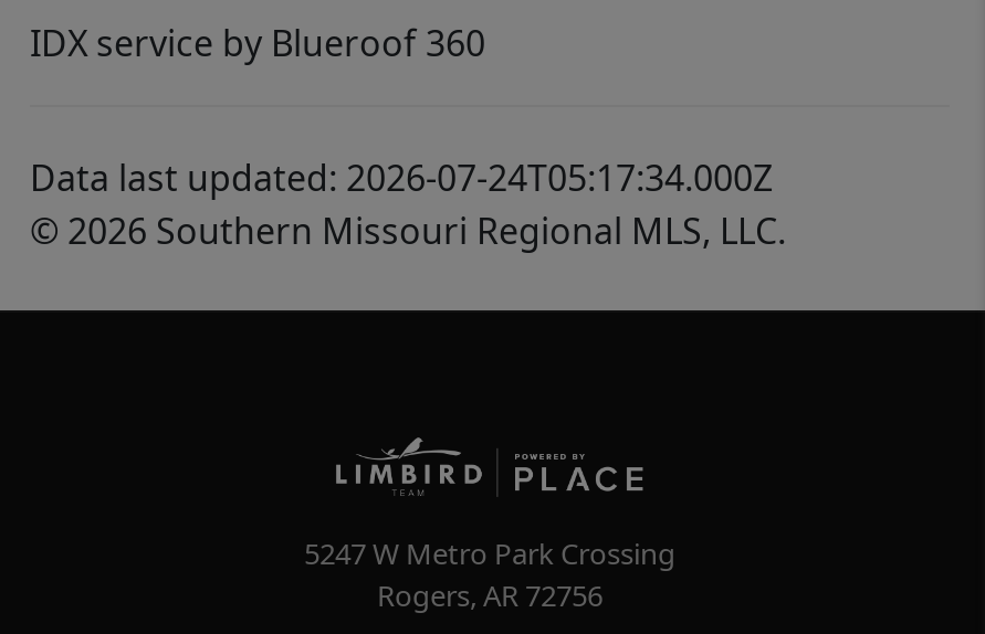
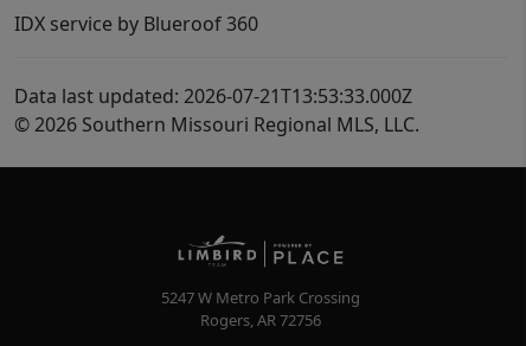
[30,154,773,203] Data last updated: 2026-07-24T05:17:34.000Z -> [14,83,412,109] Data last updated: 2026-07-21T13:53:33.000Z

